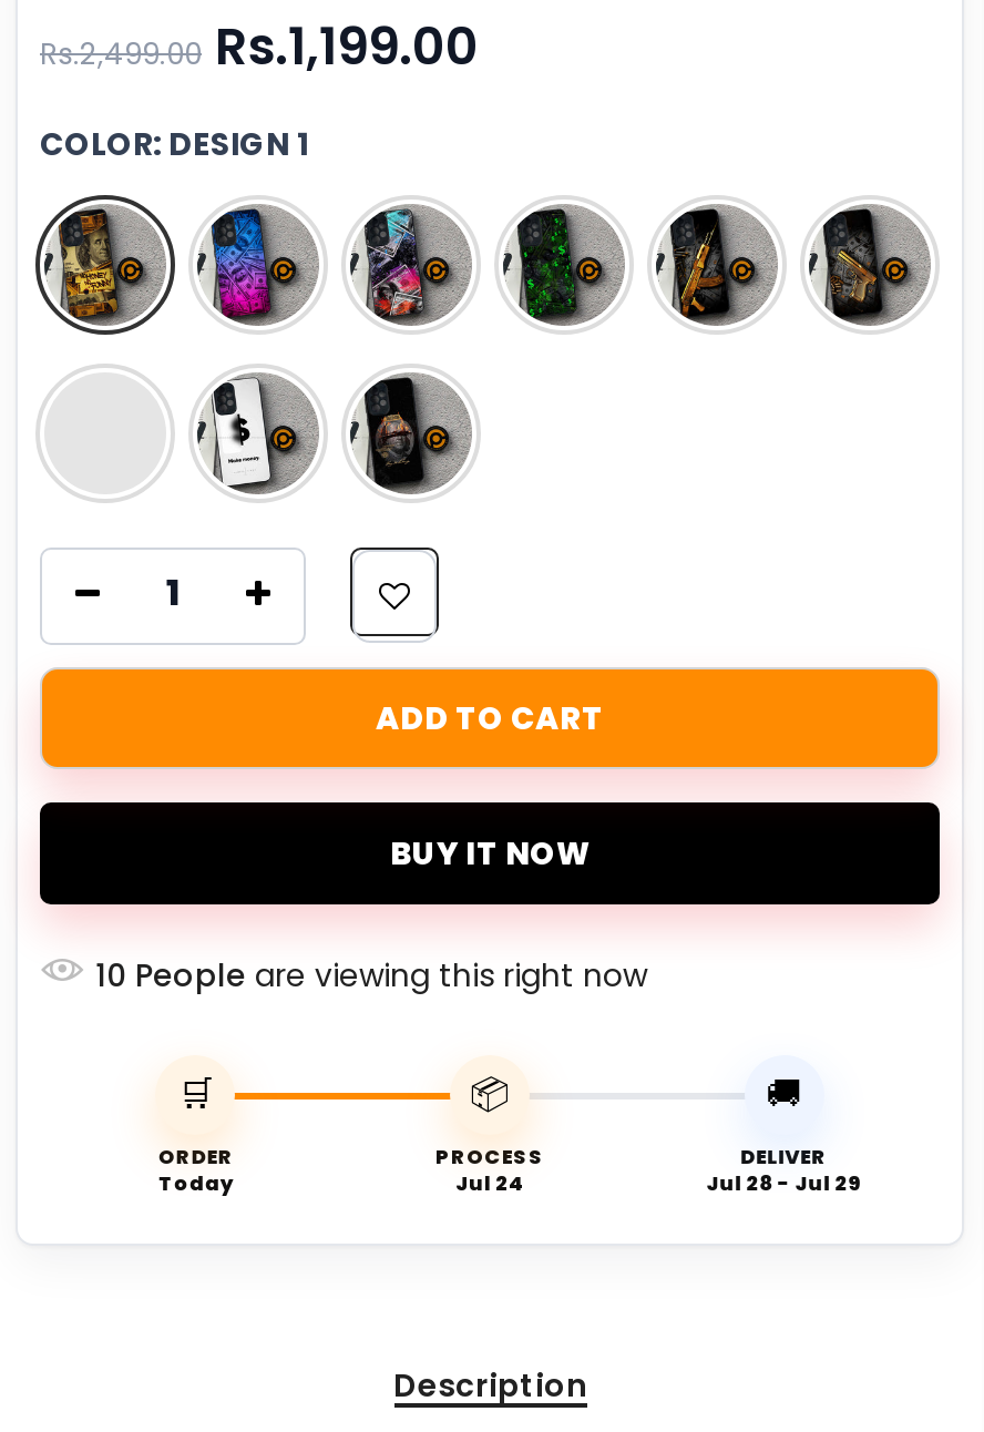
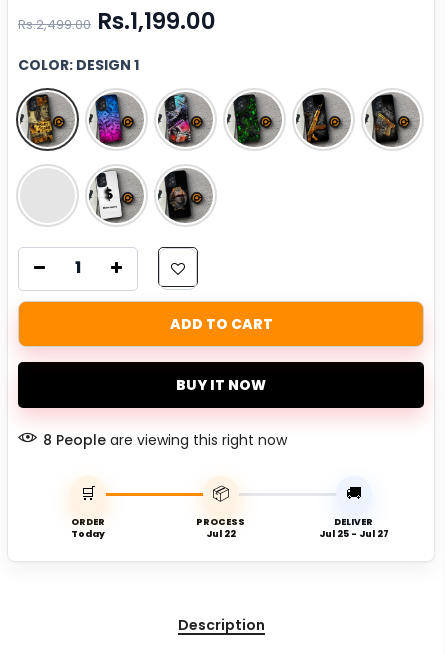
[95,953,647,998] 10 People are viewing this right now -> [43,430,287,450] 8 People are viewing this right now
[455,1170,524,1197] Jul 24 -> [206,528,236,540] Jul 22
[706,1170,861,1197] Jul 28 - Jul 29 -> [319,528,389,540] Jul 25 - Jul 27

